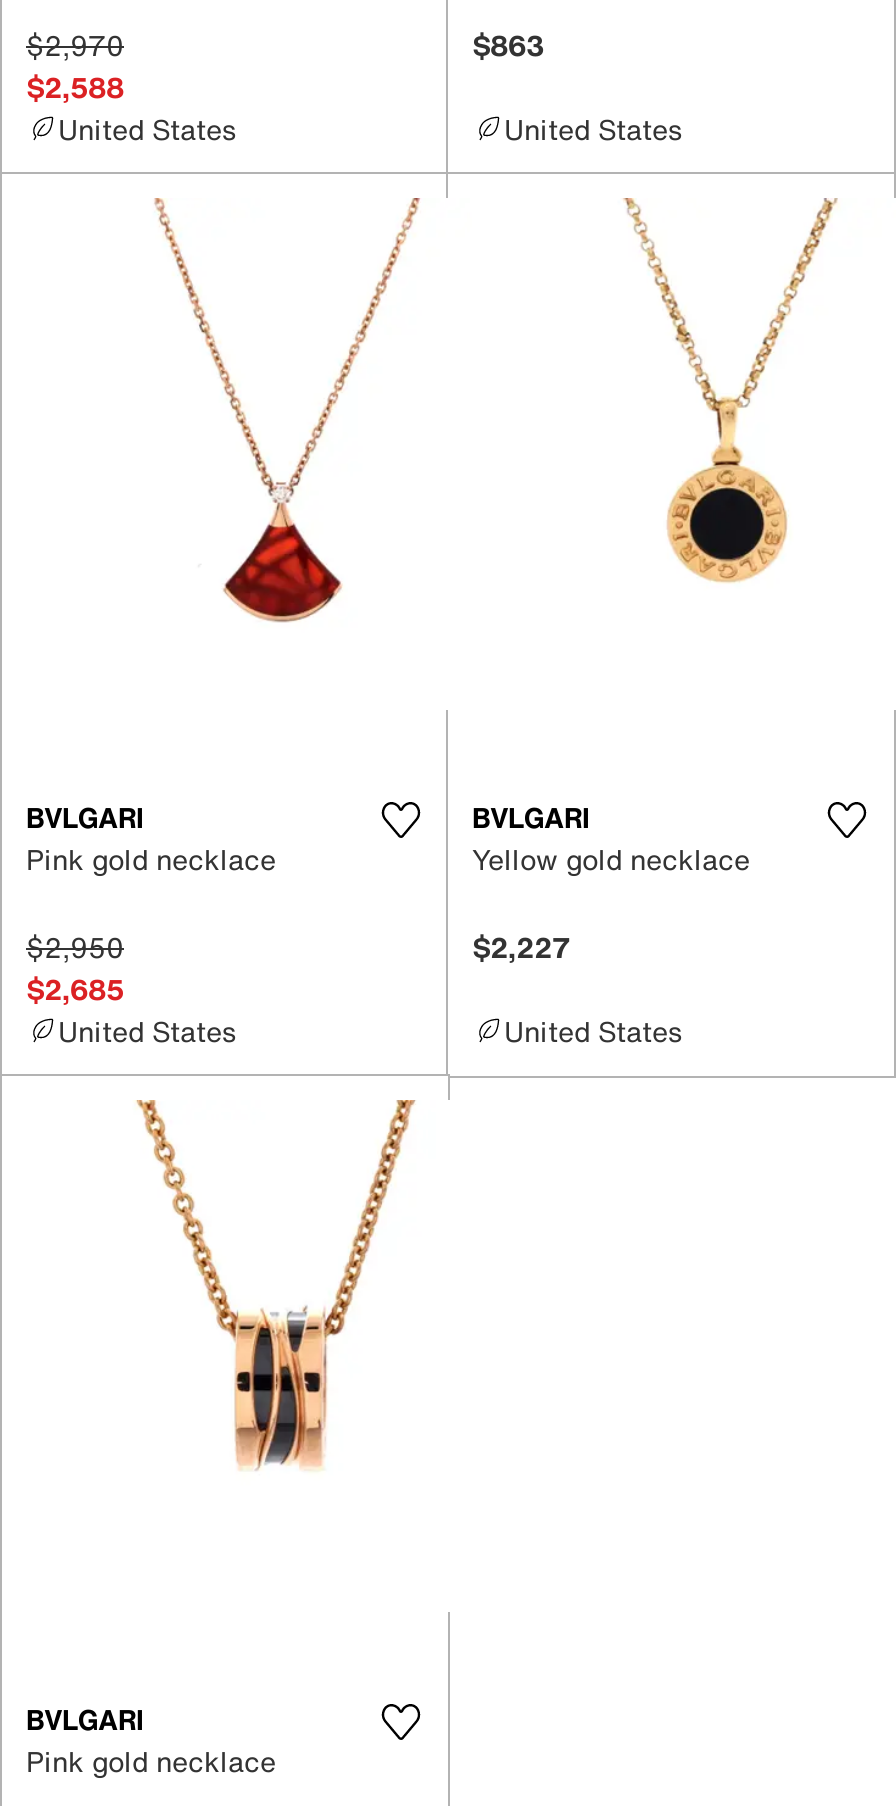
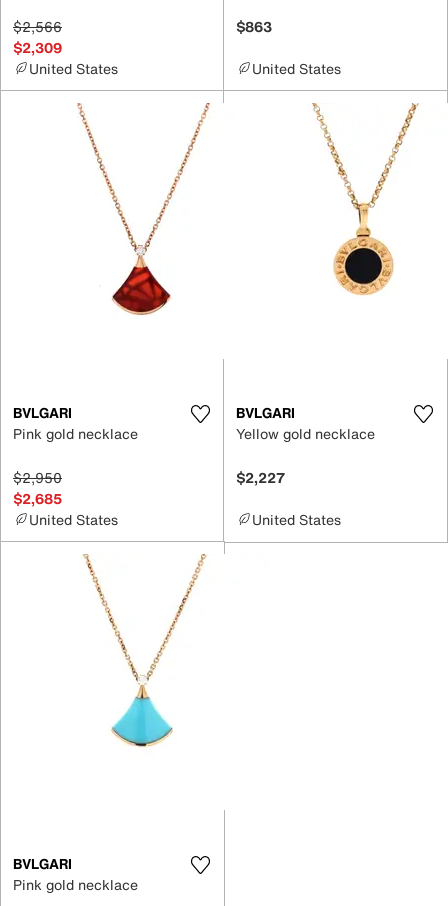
[26,24,124,66] $2,970 -> [13,16,62,37] $2,566
[26,66,124,108] $2,588 -> [13,37,62,58] $2,309
[136,1098,412,1486] [image] -> [69,553,204,748] [image]

